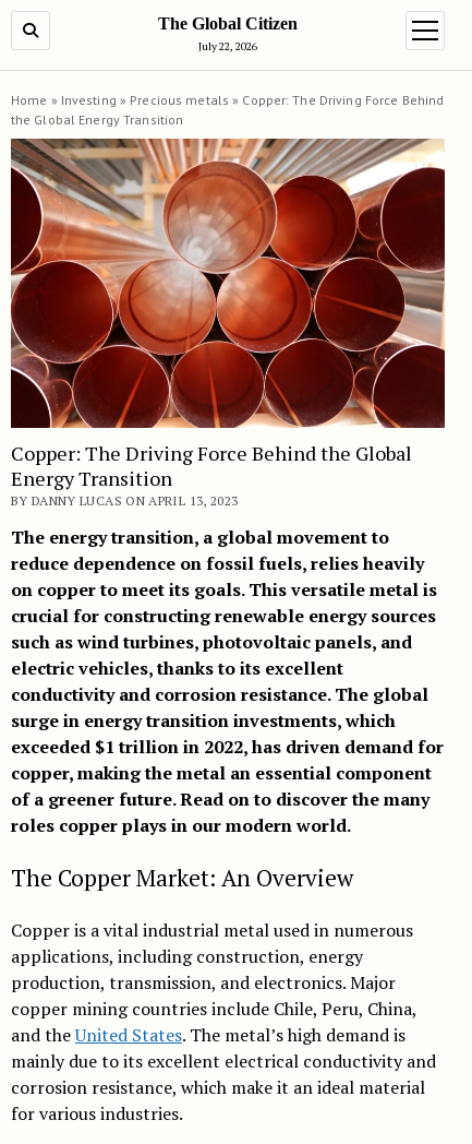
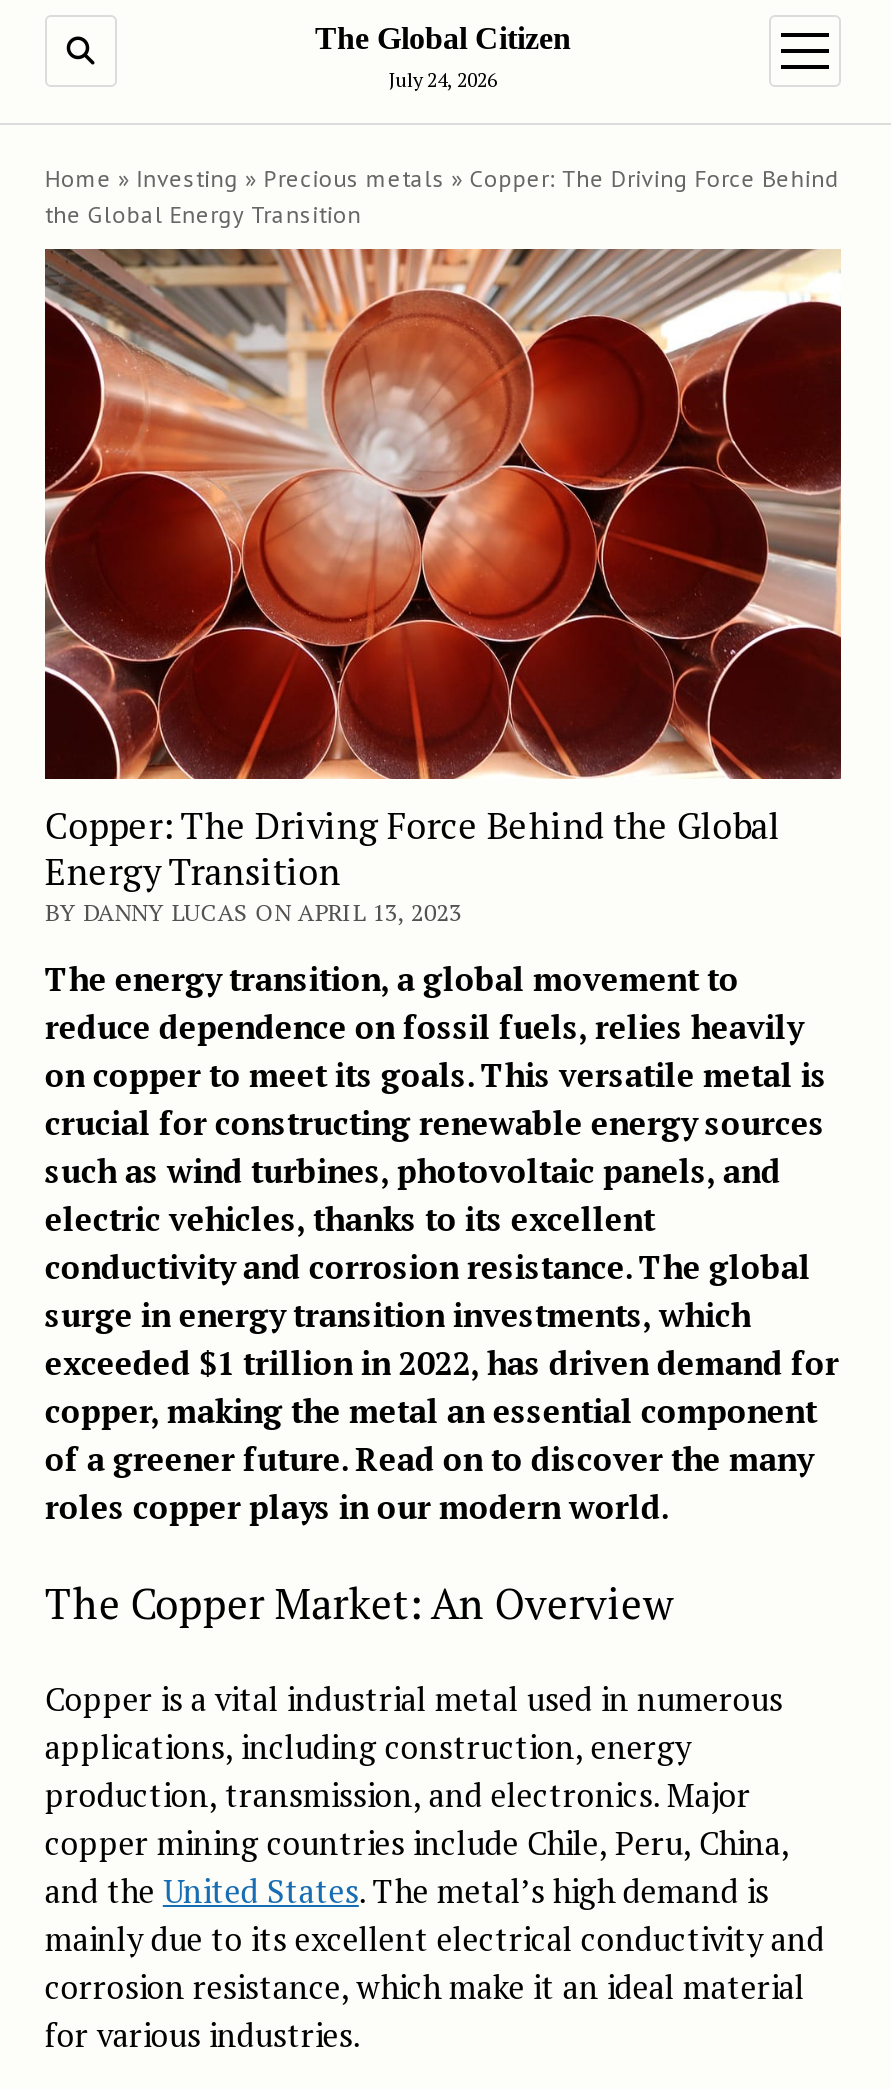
[198,39,257,53] July 22, 2026 -> [389,67,497,93] July 24, 2026

